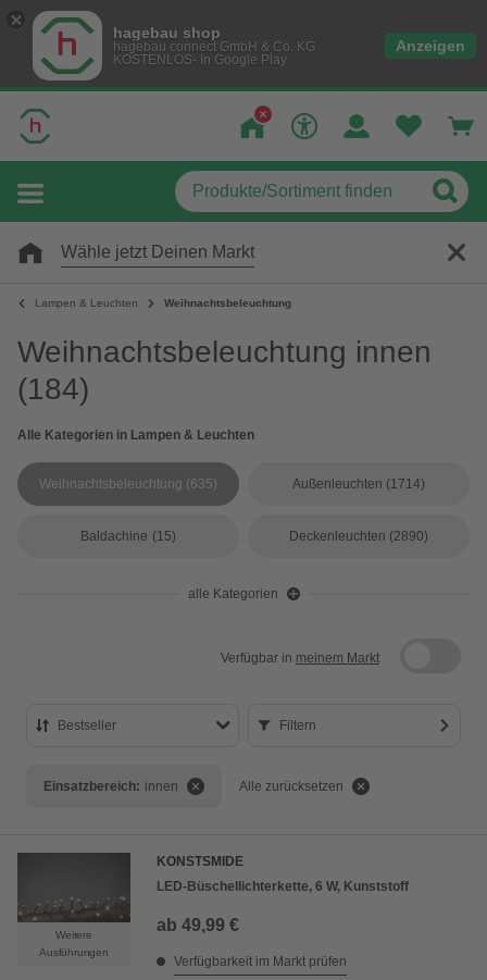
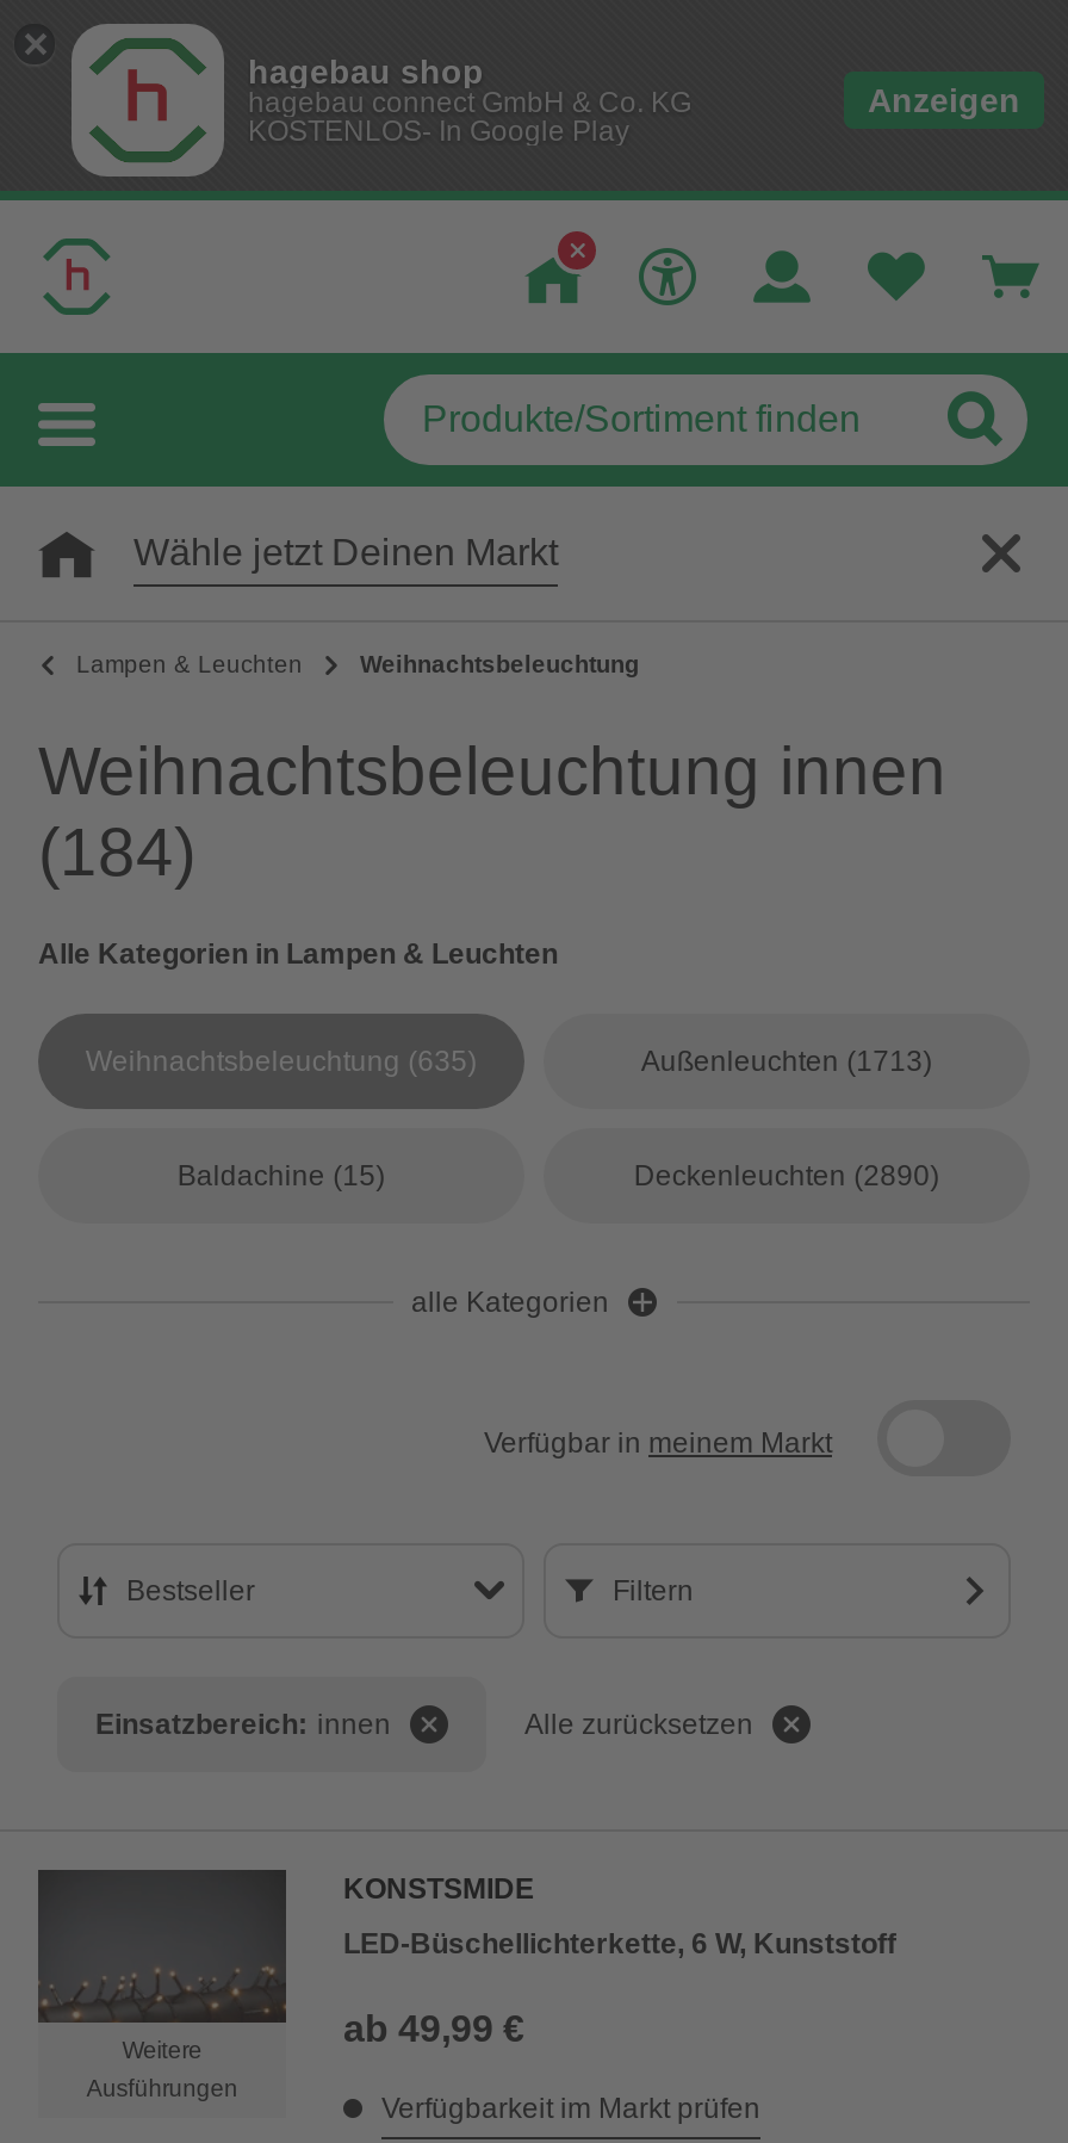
[292,476,425,492] Außenleuchten (1714) -> [641,1045,932,1078] Außenleuchten (1713)

